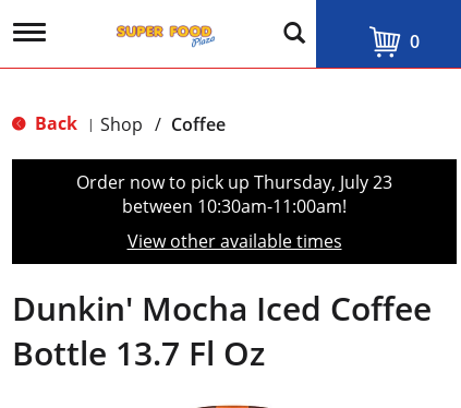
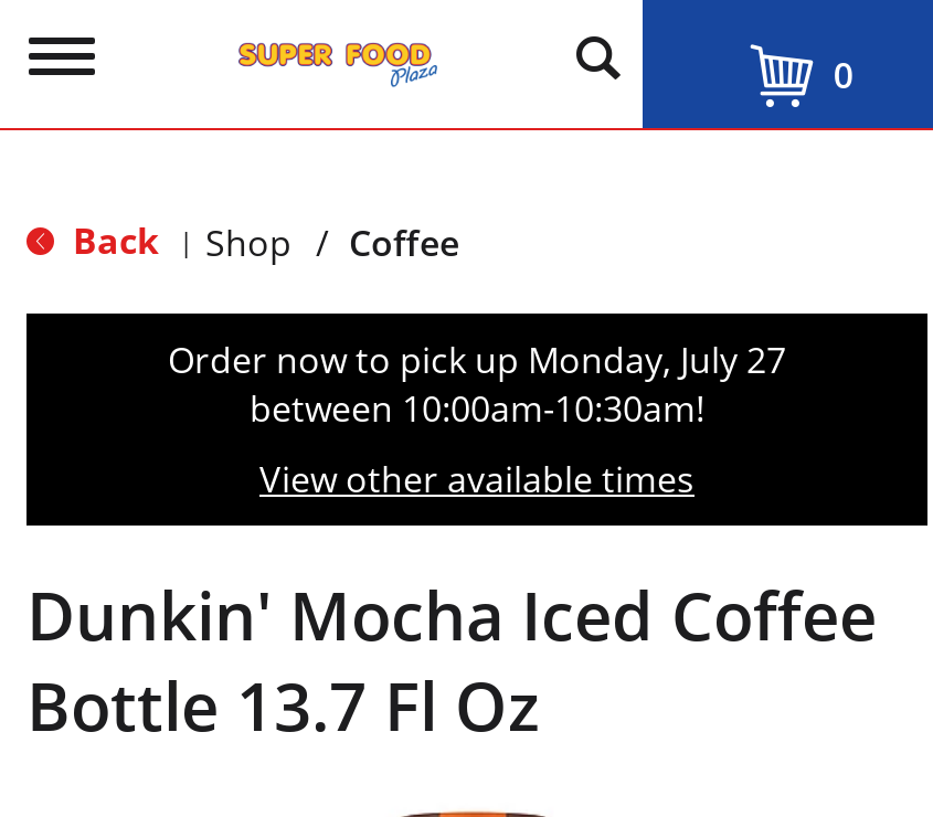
[76,170,392,194] Order now to pick up Thursday, July 23 -> [168,336,786,384] Order now to pick up Monday, July 27
[122,194,347,218] between 10:30am-11:00am! -> [250,384,704,433] between 10:00am-10:30am!

